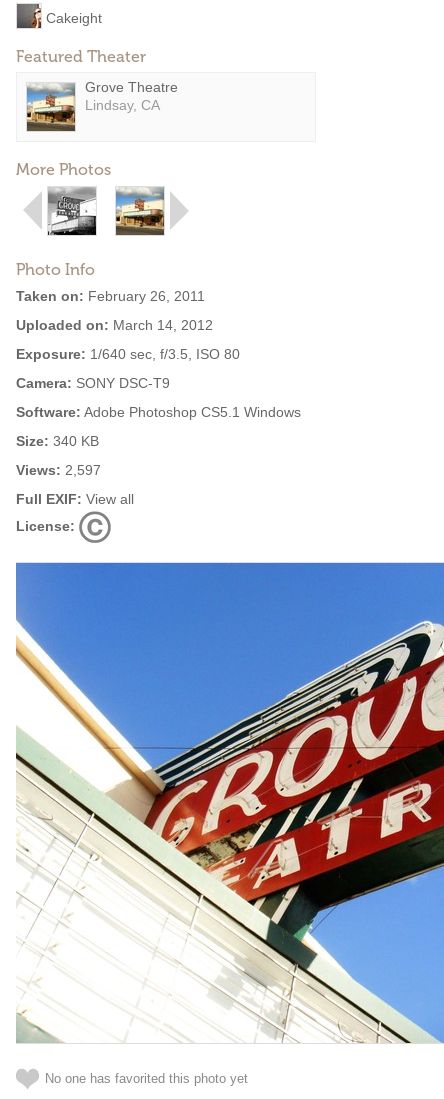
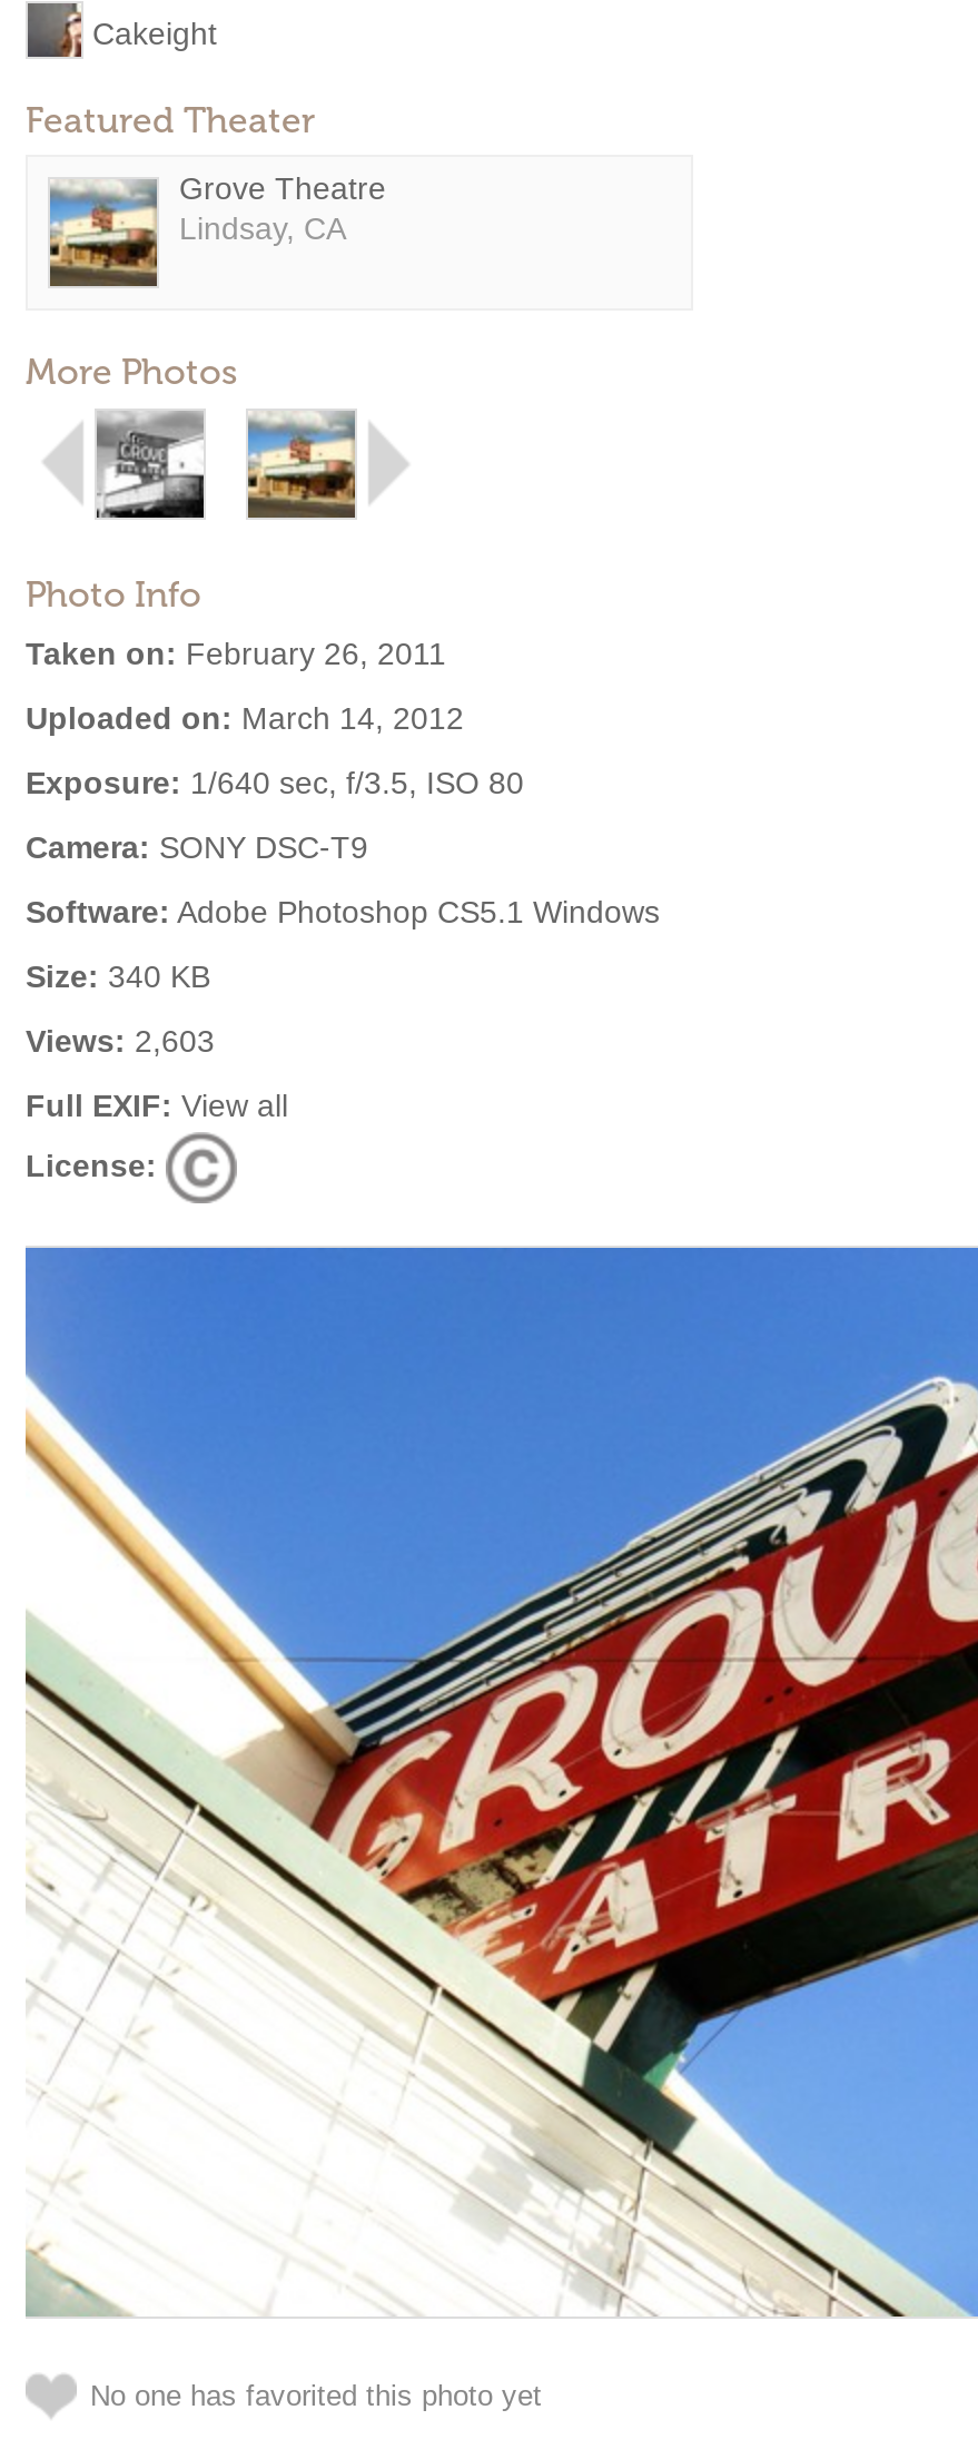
[16,462,101,478] Views: 2,597 -> [26,1023,215,1059] Views: 2,603

